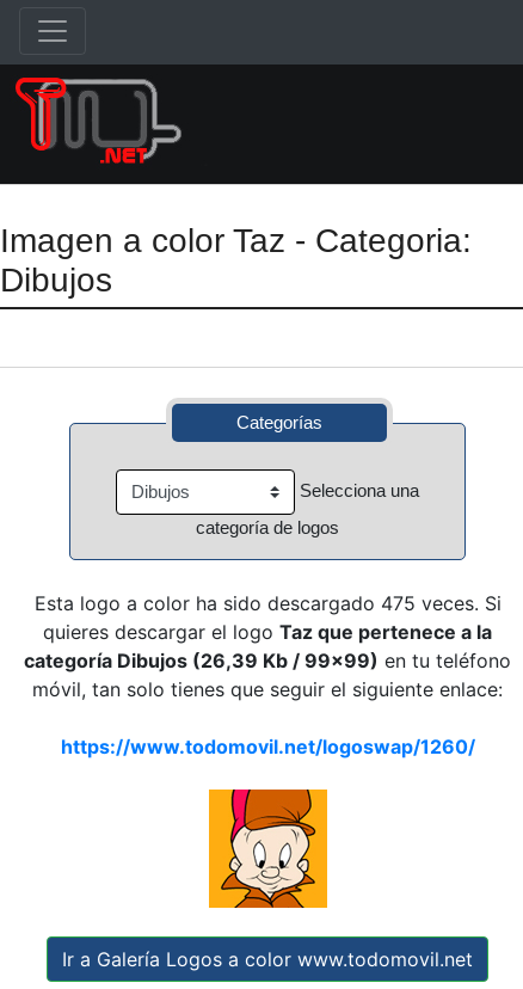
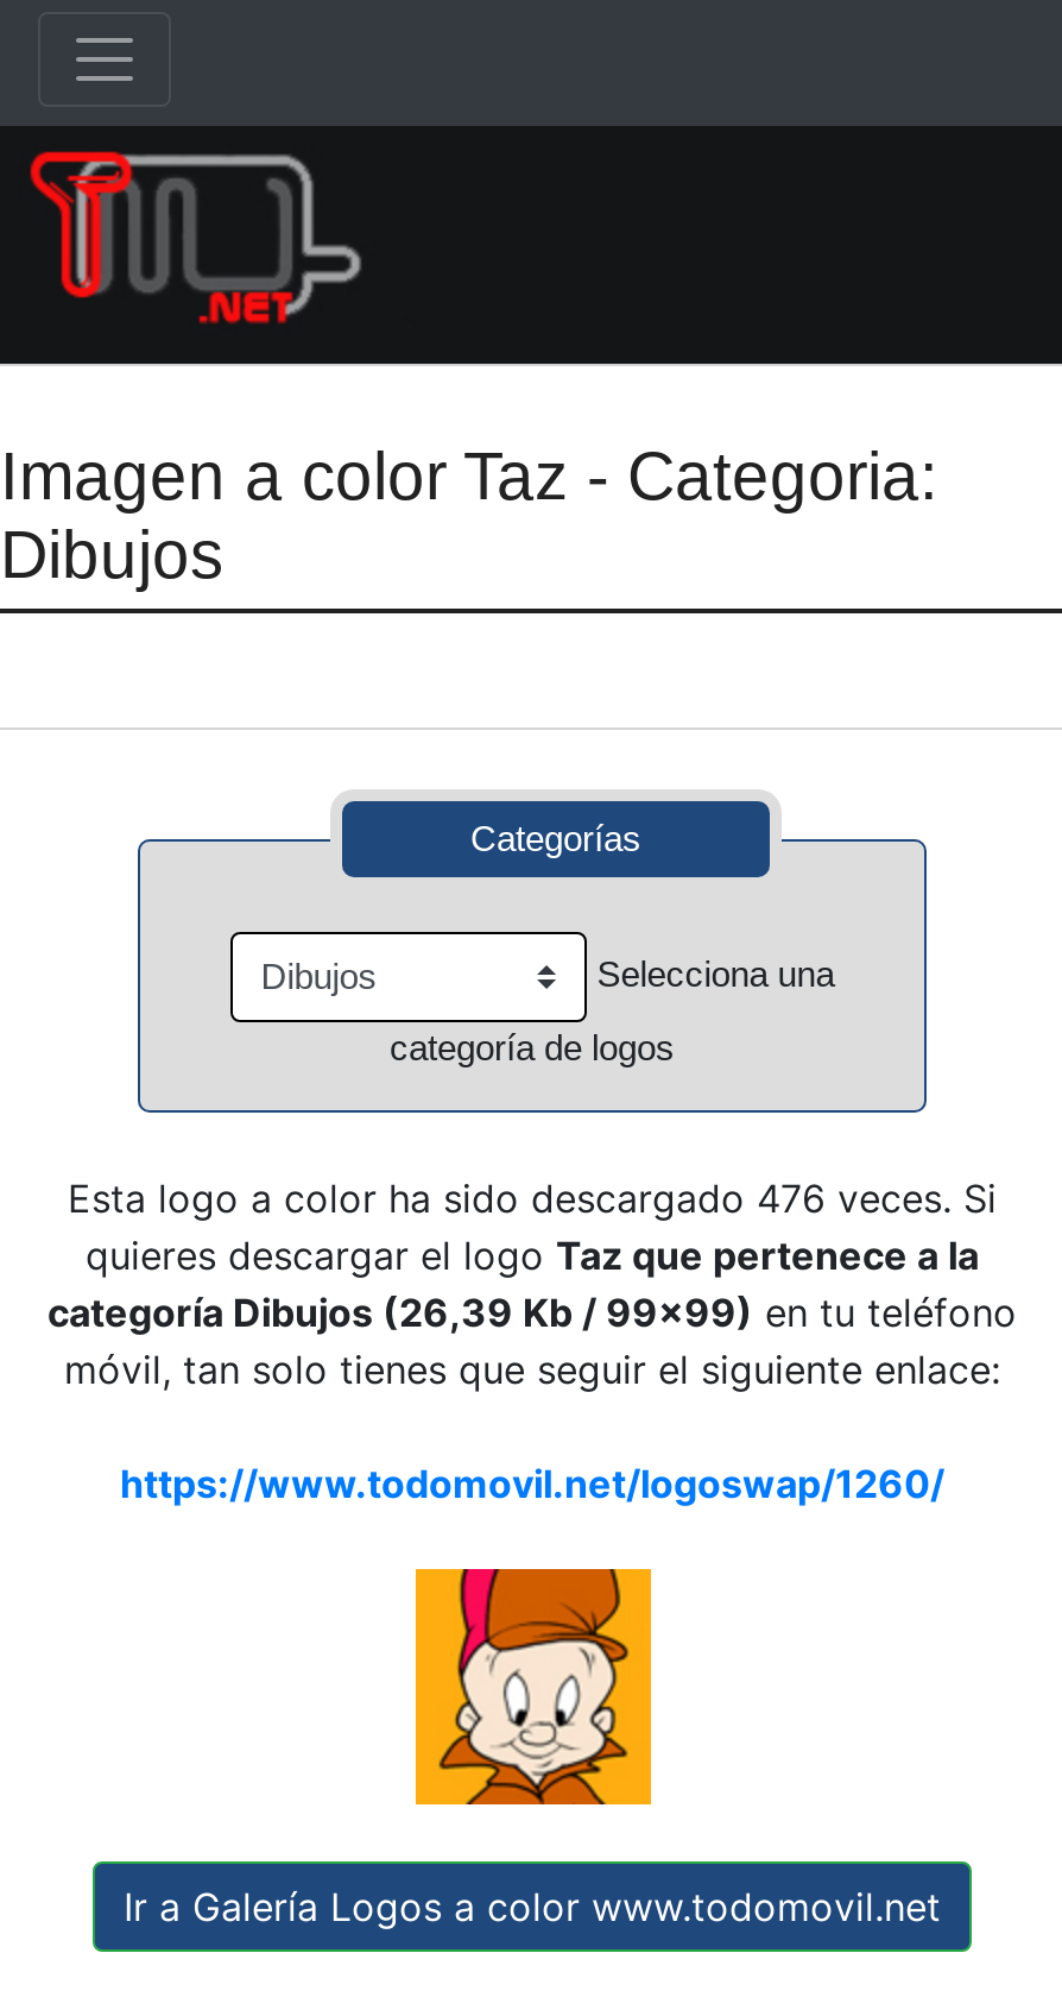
[34,591,501,615] Esta logo a color ha sido descargado 475 veces. Si -> [68,1174,997,1222] Esta logo a color ha sido descargado 476 veces. Si

